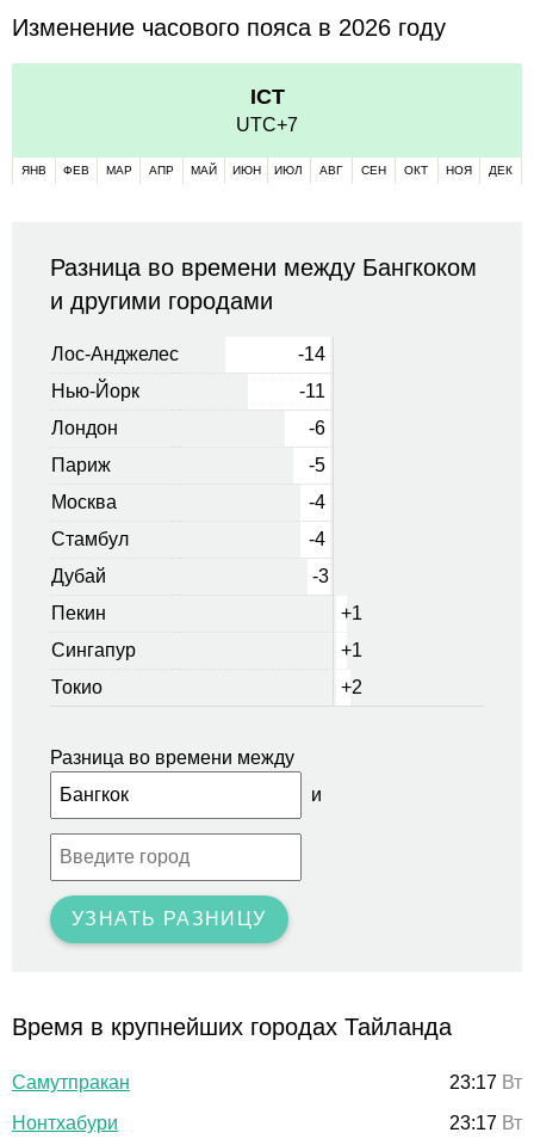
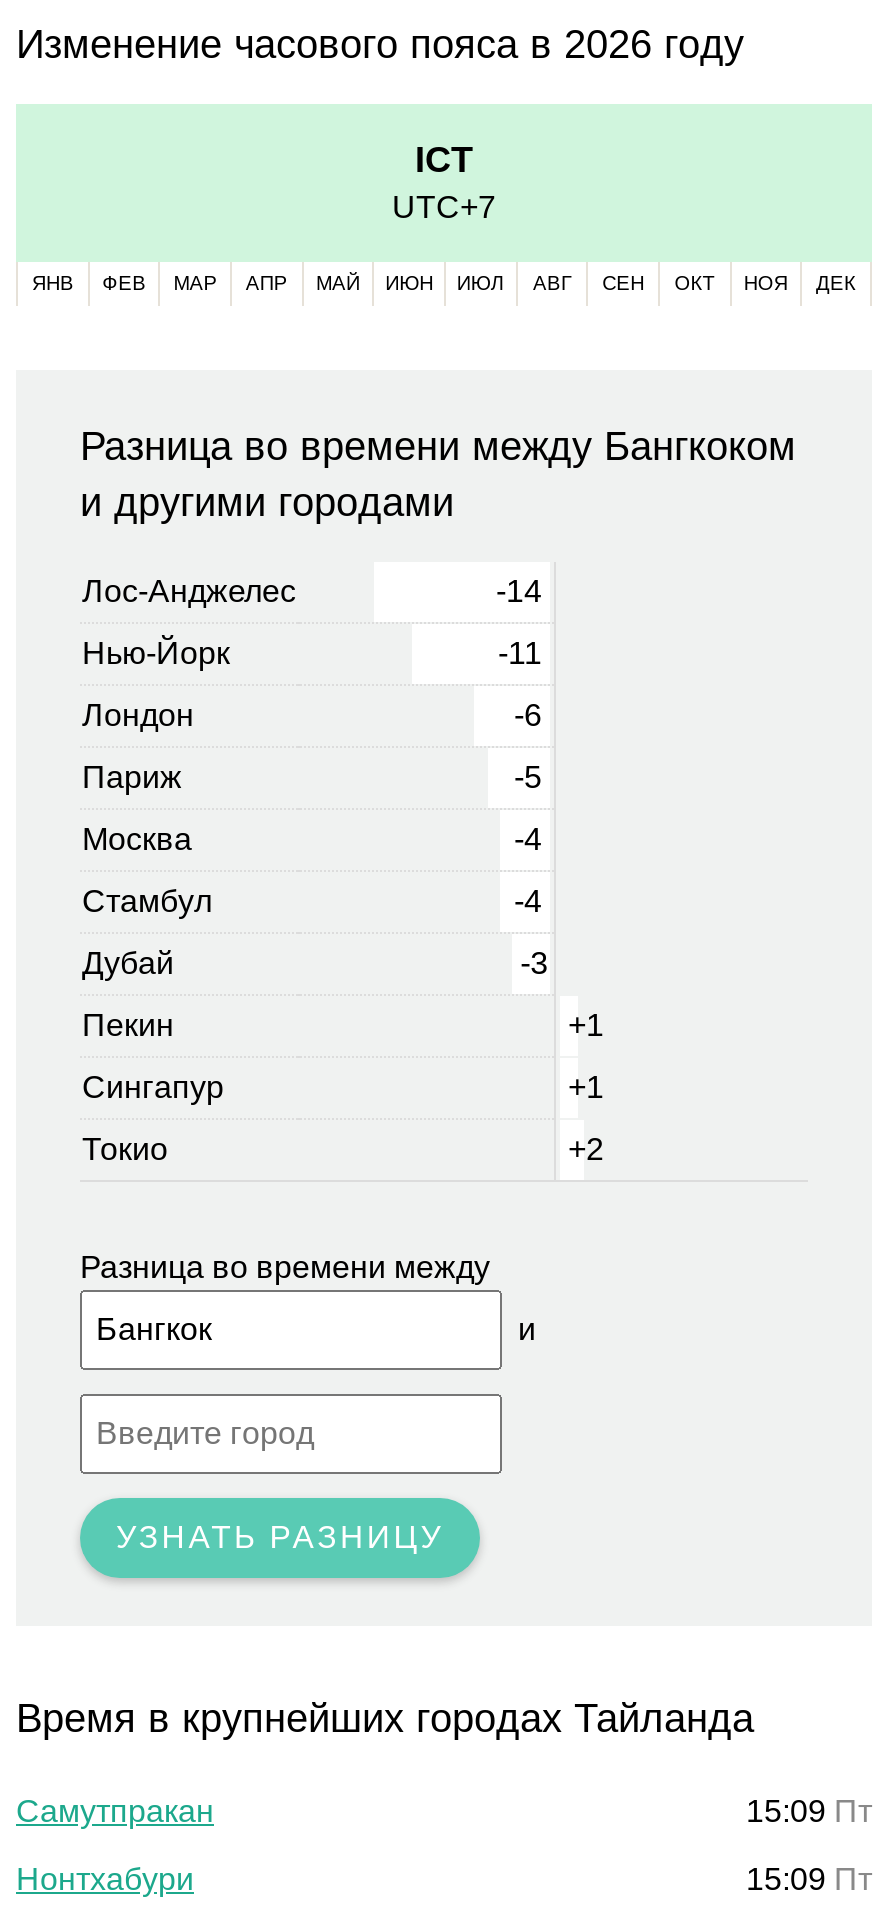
[449,1072,522,1092] 23:17 Вт -> [746,1793,872,1827] 15:09 Пт
[449,1112,522,1133] 23:17 Вт -> [746,1861,872,1895] 15:09 Пт

